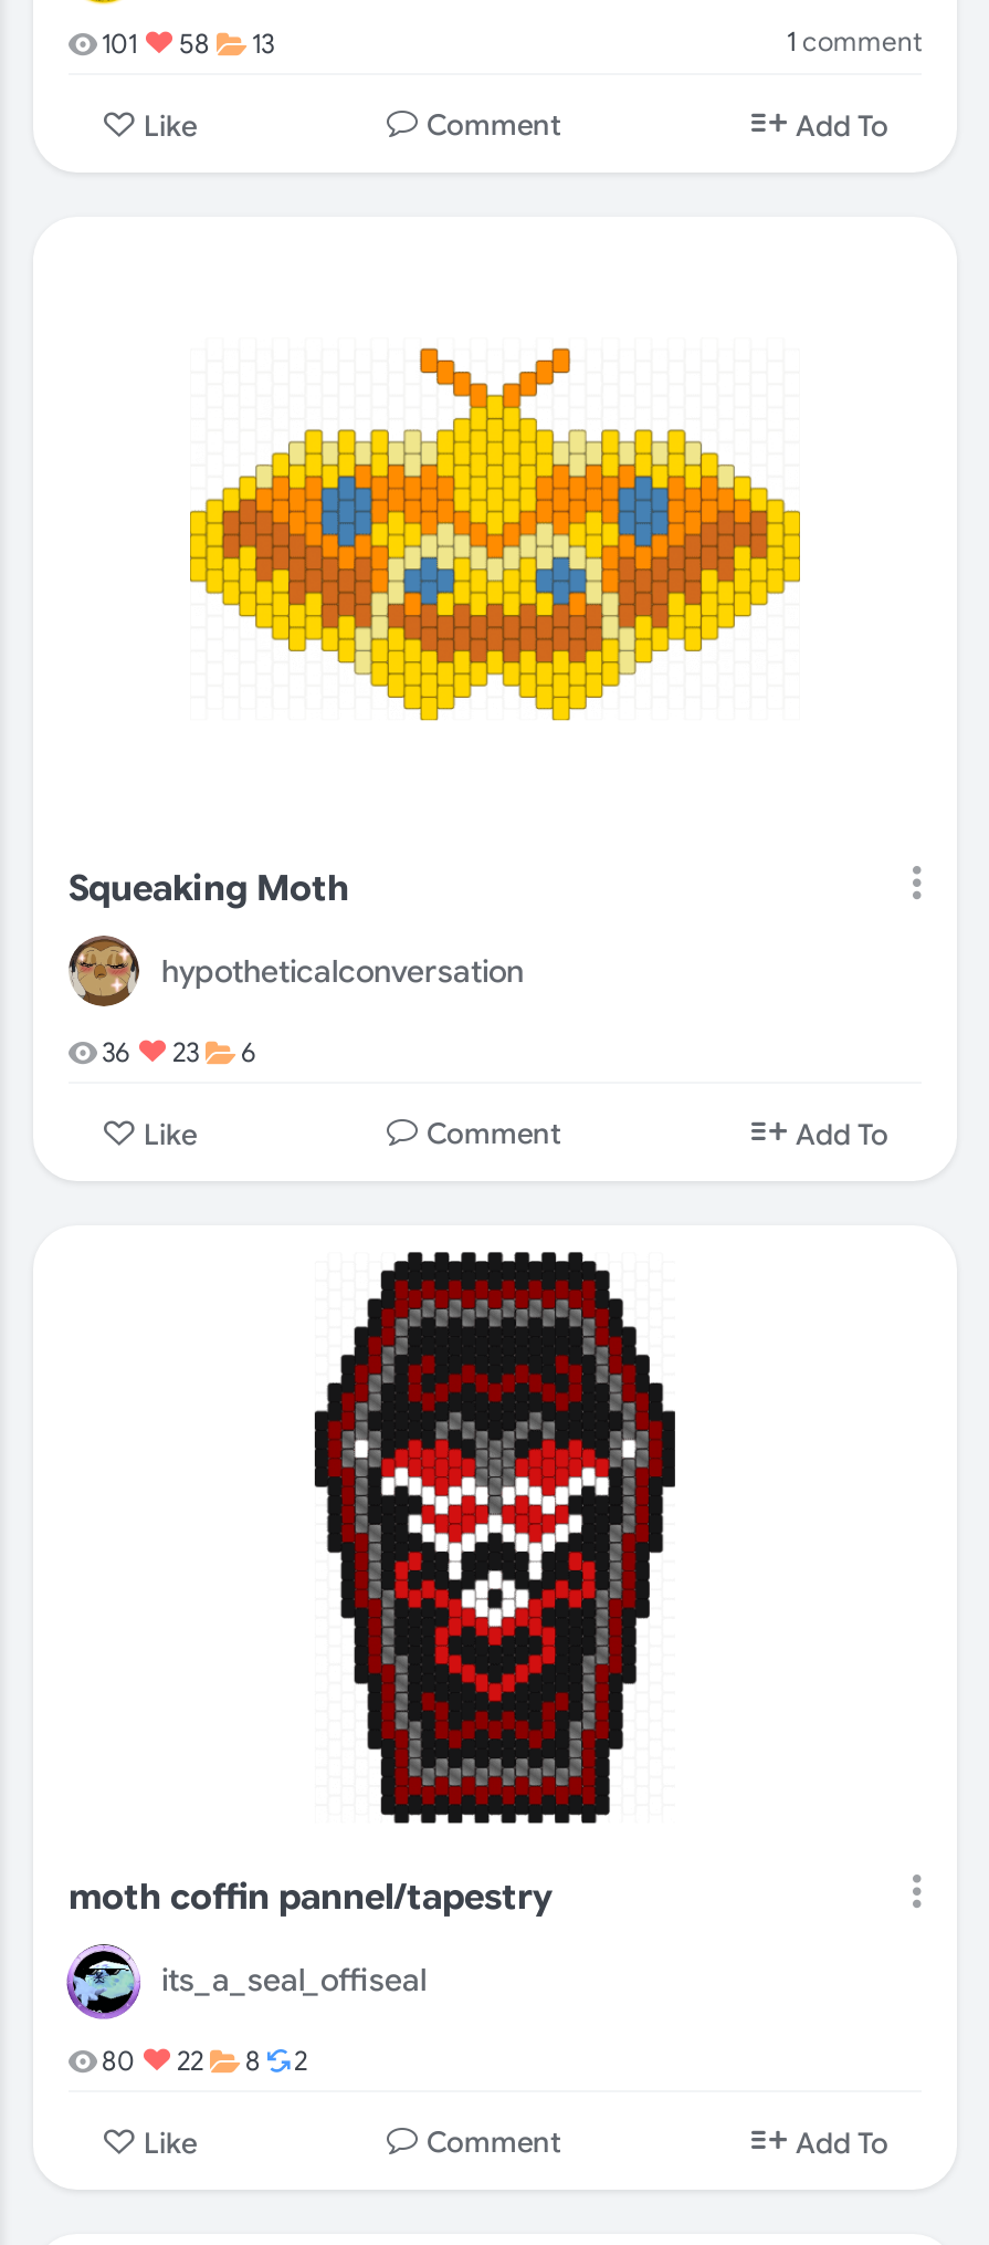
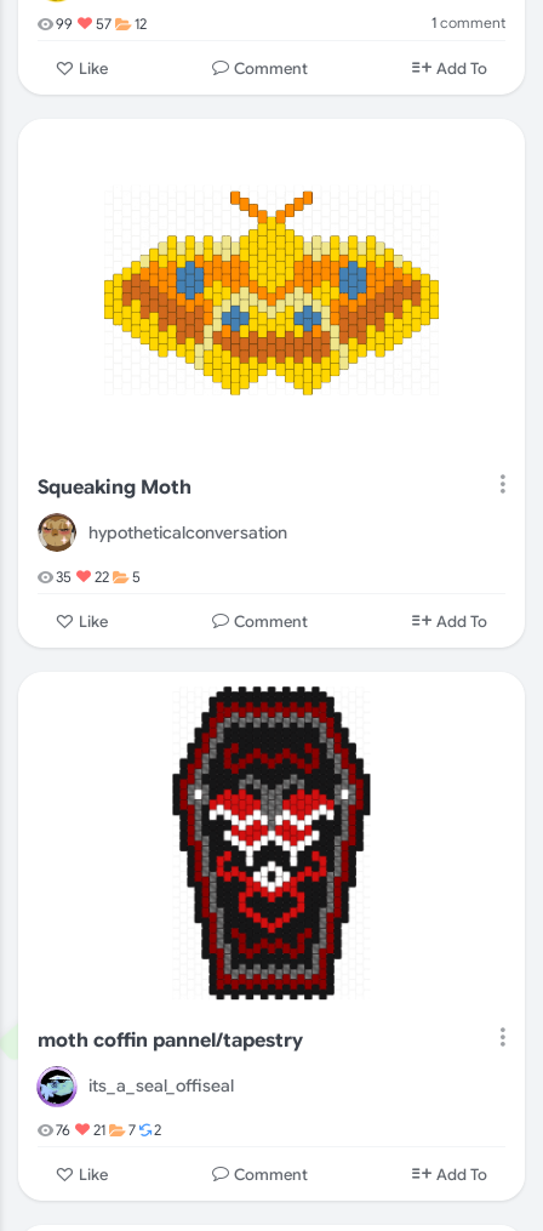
[102,26,137,59] 101 -> [56,14,73,33] 99
[179,26,210,59] 58 -> [96,14,112,33] 57
[252,26,274,59] 13 -> [135,14,147,33] 12
[102,1035,130,1068] 36 -> [56,567,72,586] 35
[172,1035,199,1068] 23 -> [95,567,109,586] 22
[241,1035,256,1068] 6 -> [132,567,141,586] 5
[102,2044,135,2077] 80 -> [56,1121,70,1139] 76
[177,2044,203,2077] 22 -> [93,1121,105,1139] 21
[245,2044,261,2077] 8 -> [128,1121,136,1139] 7

